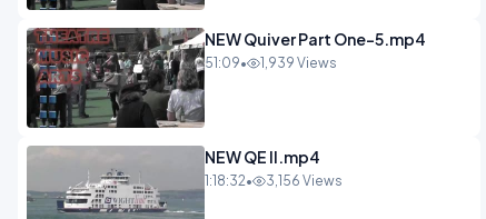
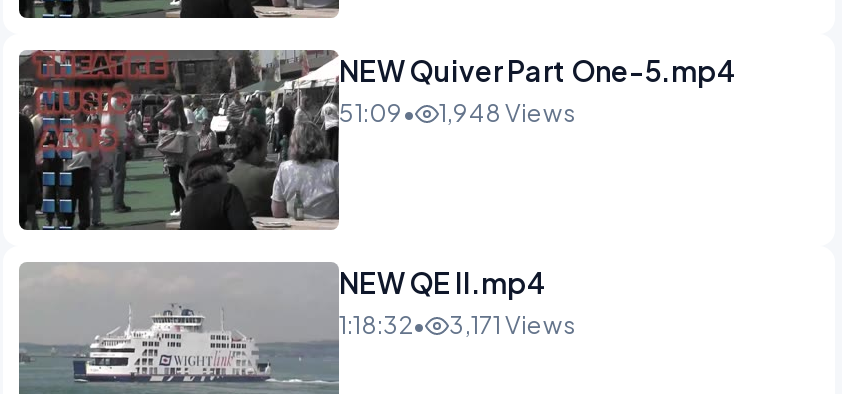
[205,54,337,71] 51:09• 1,939 Views -> [339,98,577,128] 51:09• 1,948 Views
[266,172,343,189] 3,156 Views -> [449,310,577,340] 3,171 Views

